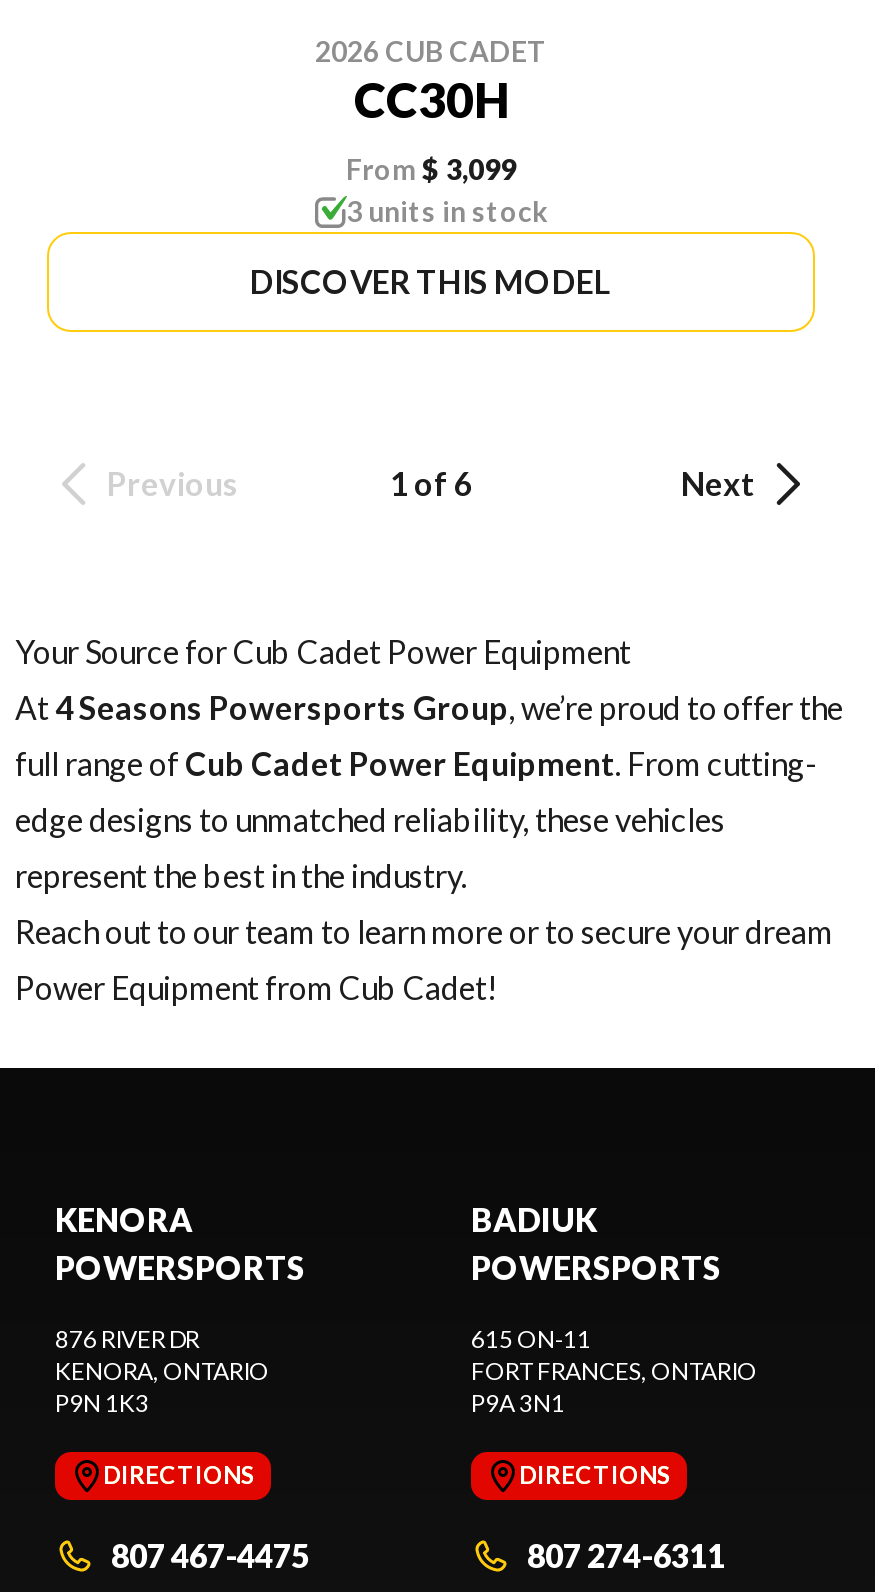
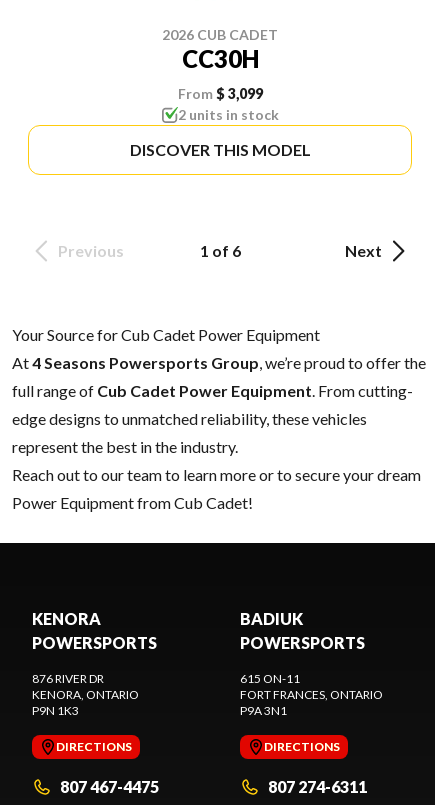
[346,194,548,228] 3 units in stock -> [177,106,278,123] 2 units in stock

